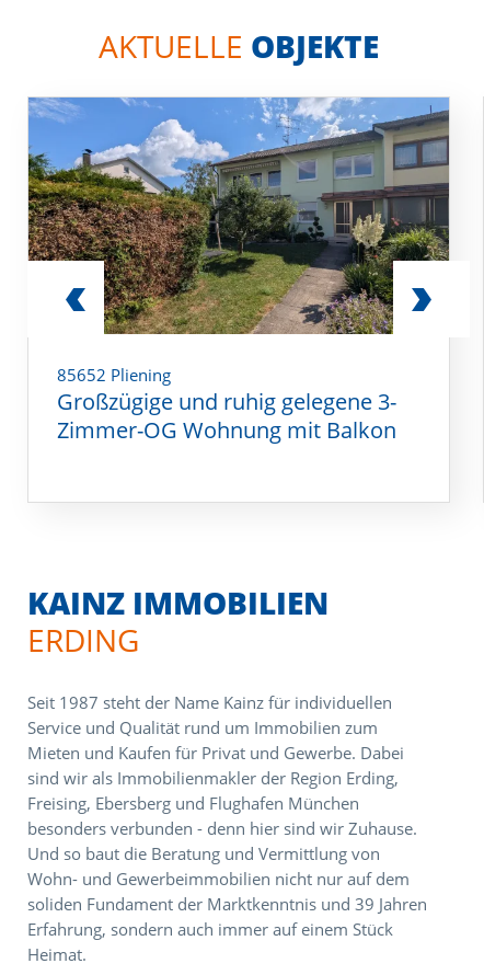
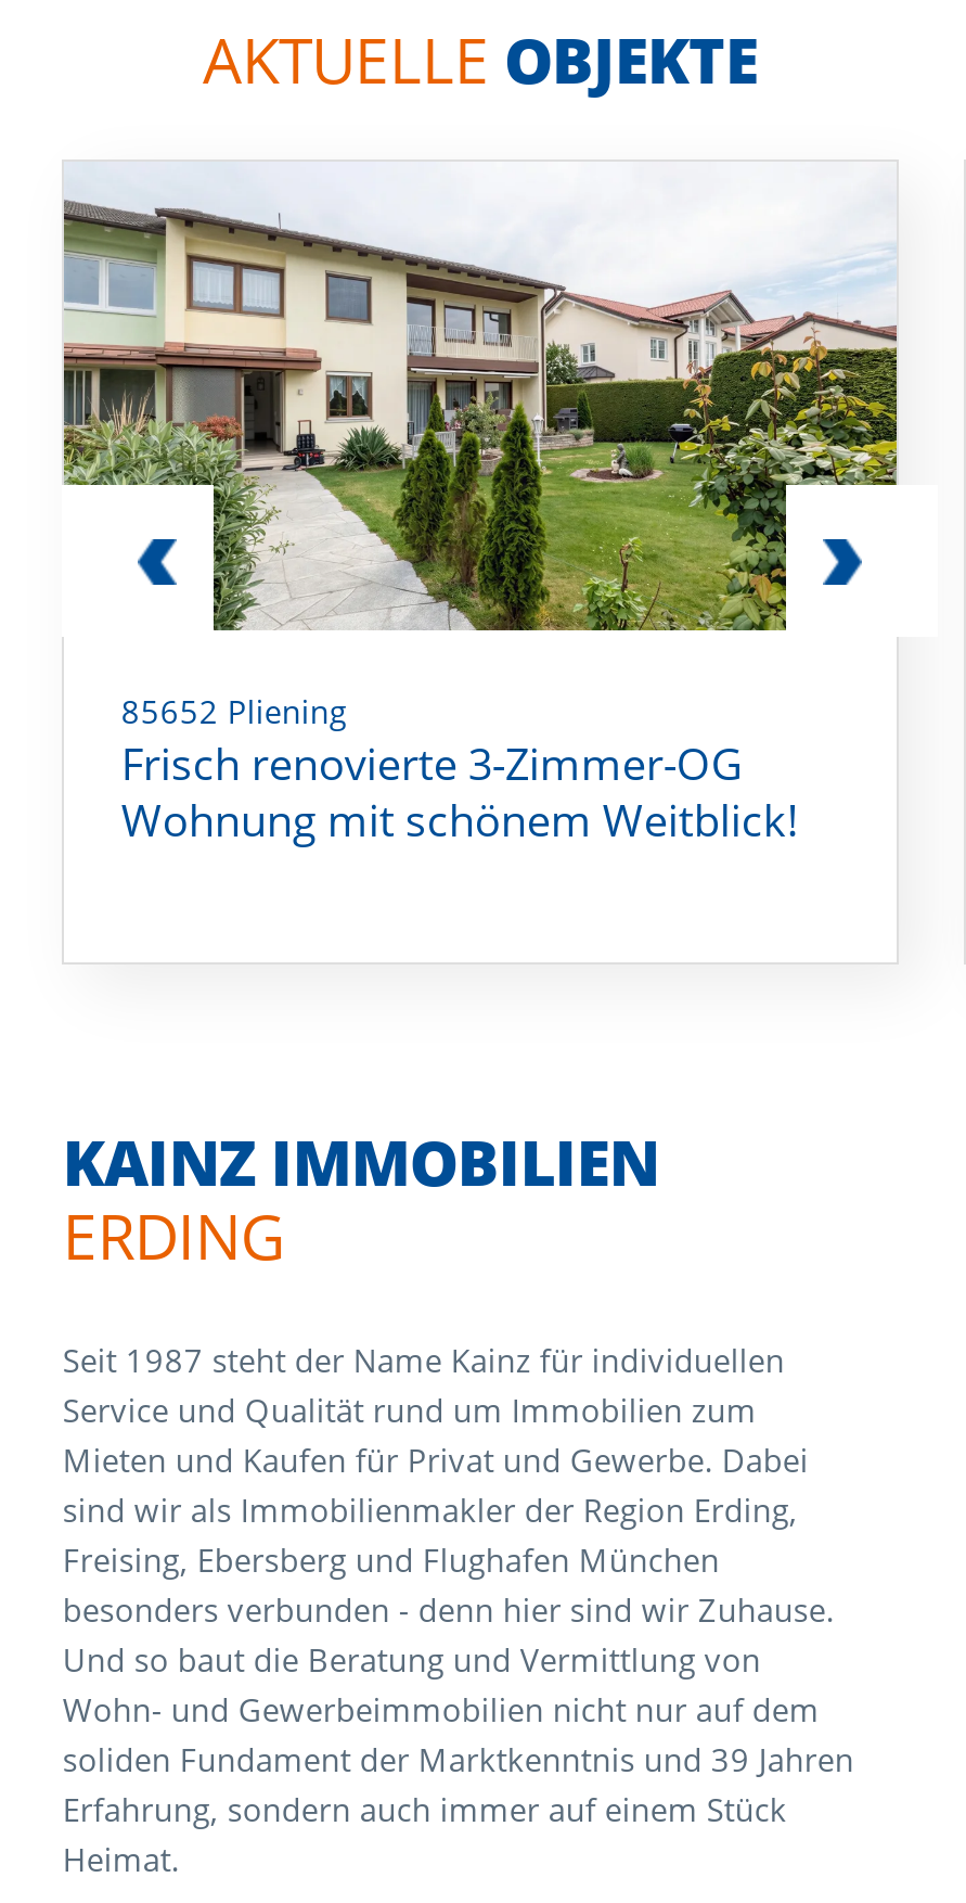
[27,96,450,335] [image] -> [62,162,899,633] [image]
[57,387,397,445] Großzügige und ruhig gelegene 3- | Zimmer-OG Wohnung mit Balkon -> [121,735,798,850] Frisch renovierte 3-Zimmer-OG | Wohnung mit schönem Weitblick!

